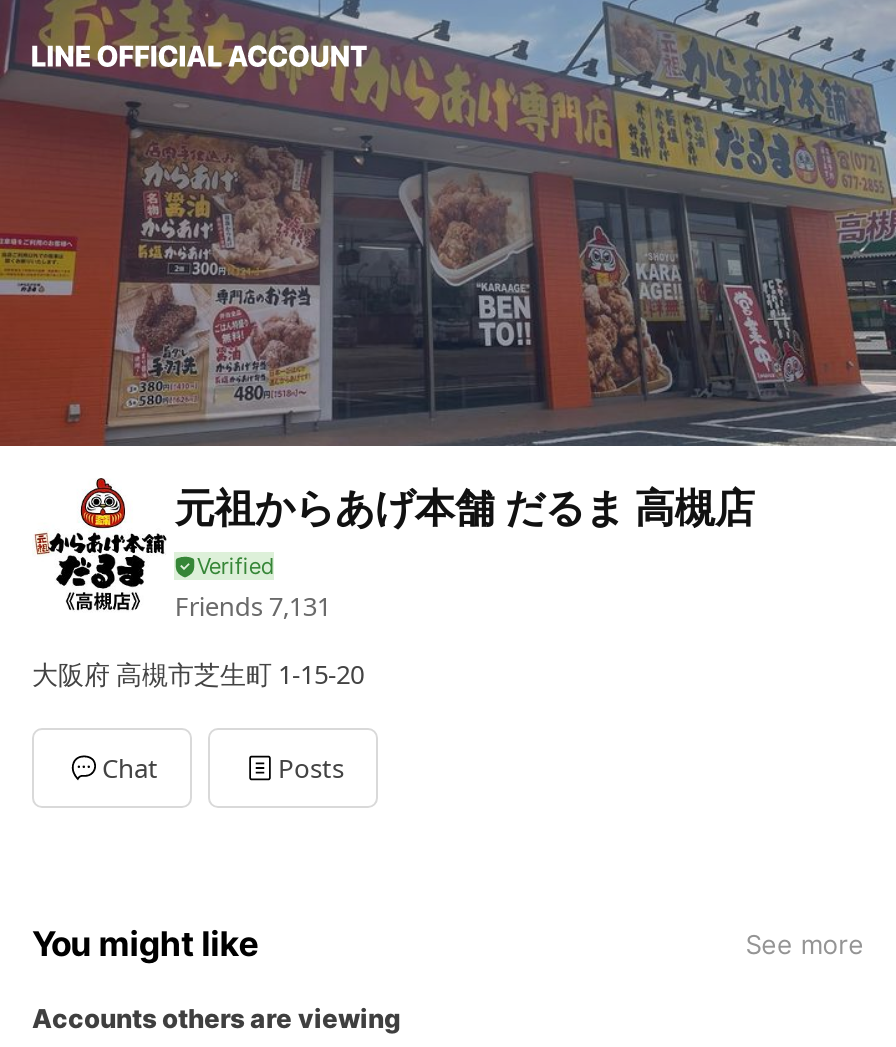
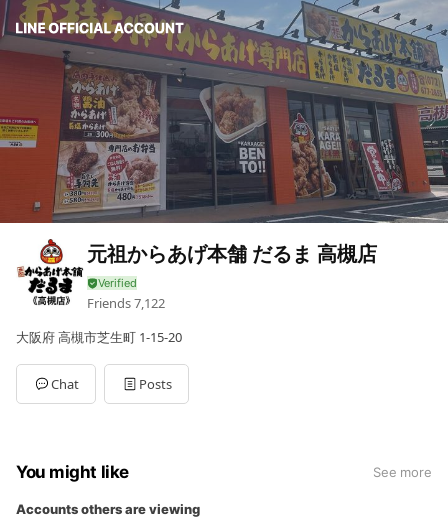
[175,588,331,624] Friends 7,131 -> [87,294,165,312] Friends 7,122

